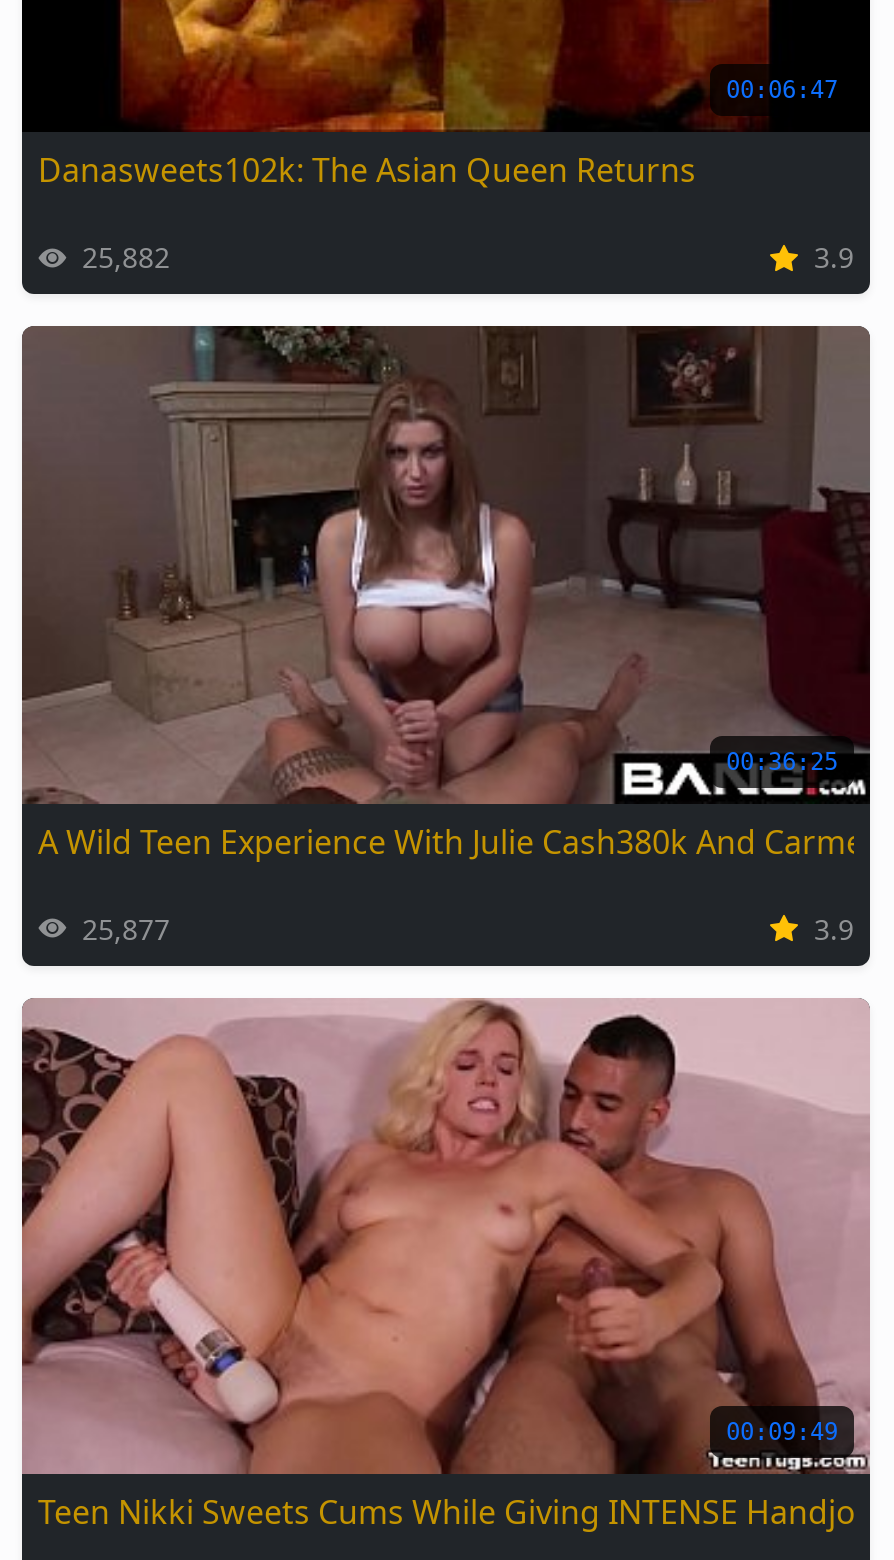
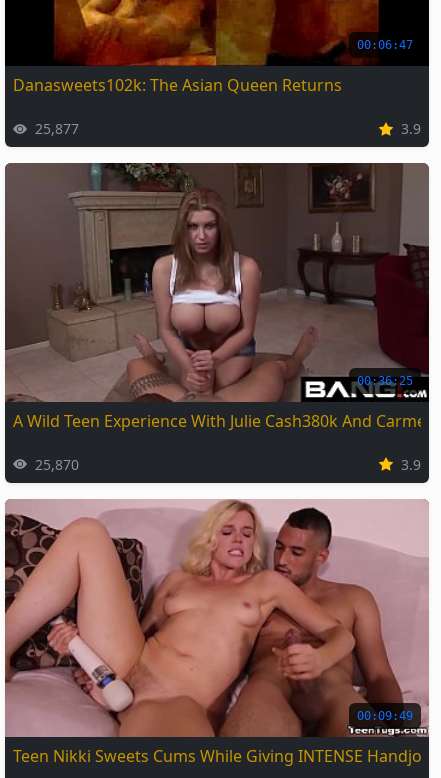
[74,238,170,276] 25,882 -> [31,119,79,138] 25,877
[74,909,170,947] 25,877 -> [31,454,79,473] 25,870

